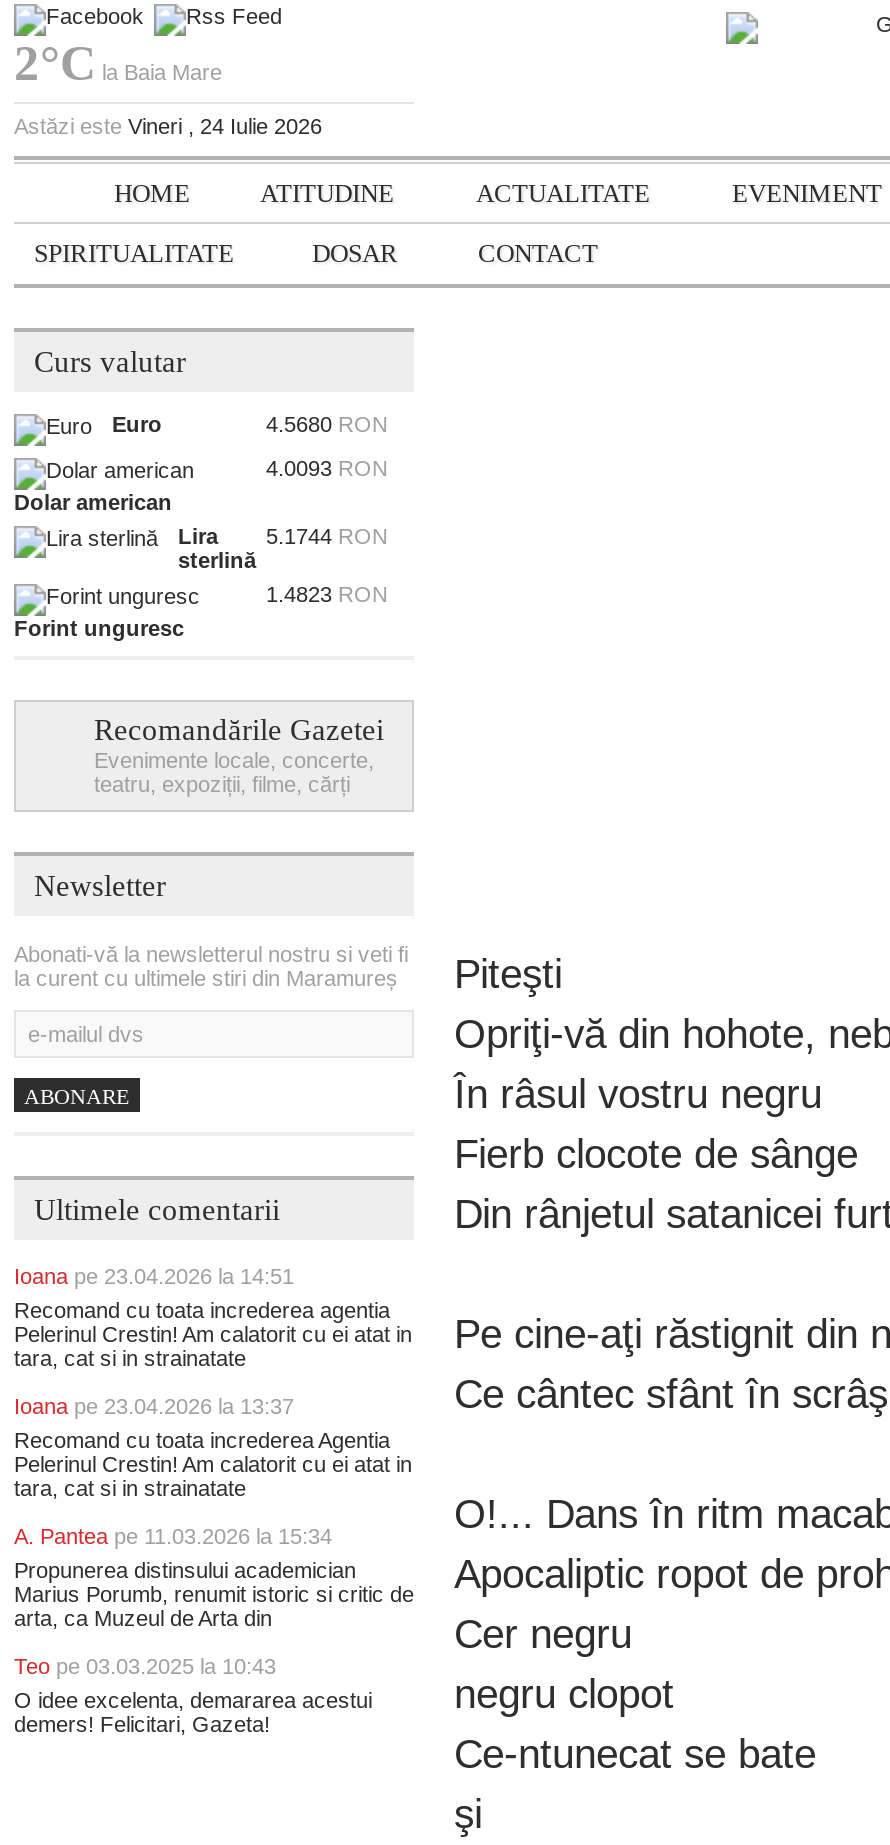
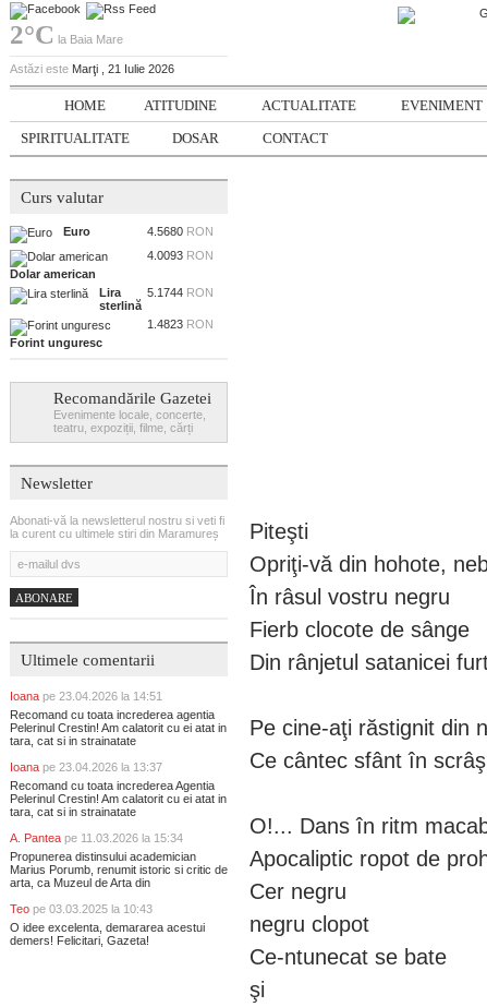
[14,114,322,138] Astăzi este Vineri , 24 Iulie 2026 -> [10,62,174,75] Astăzi este Marţi , 21 Iulie 2026

